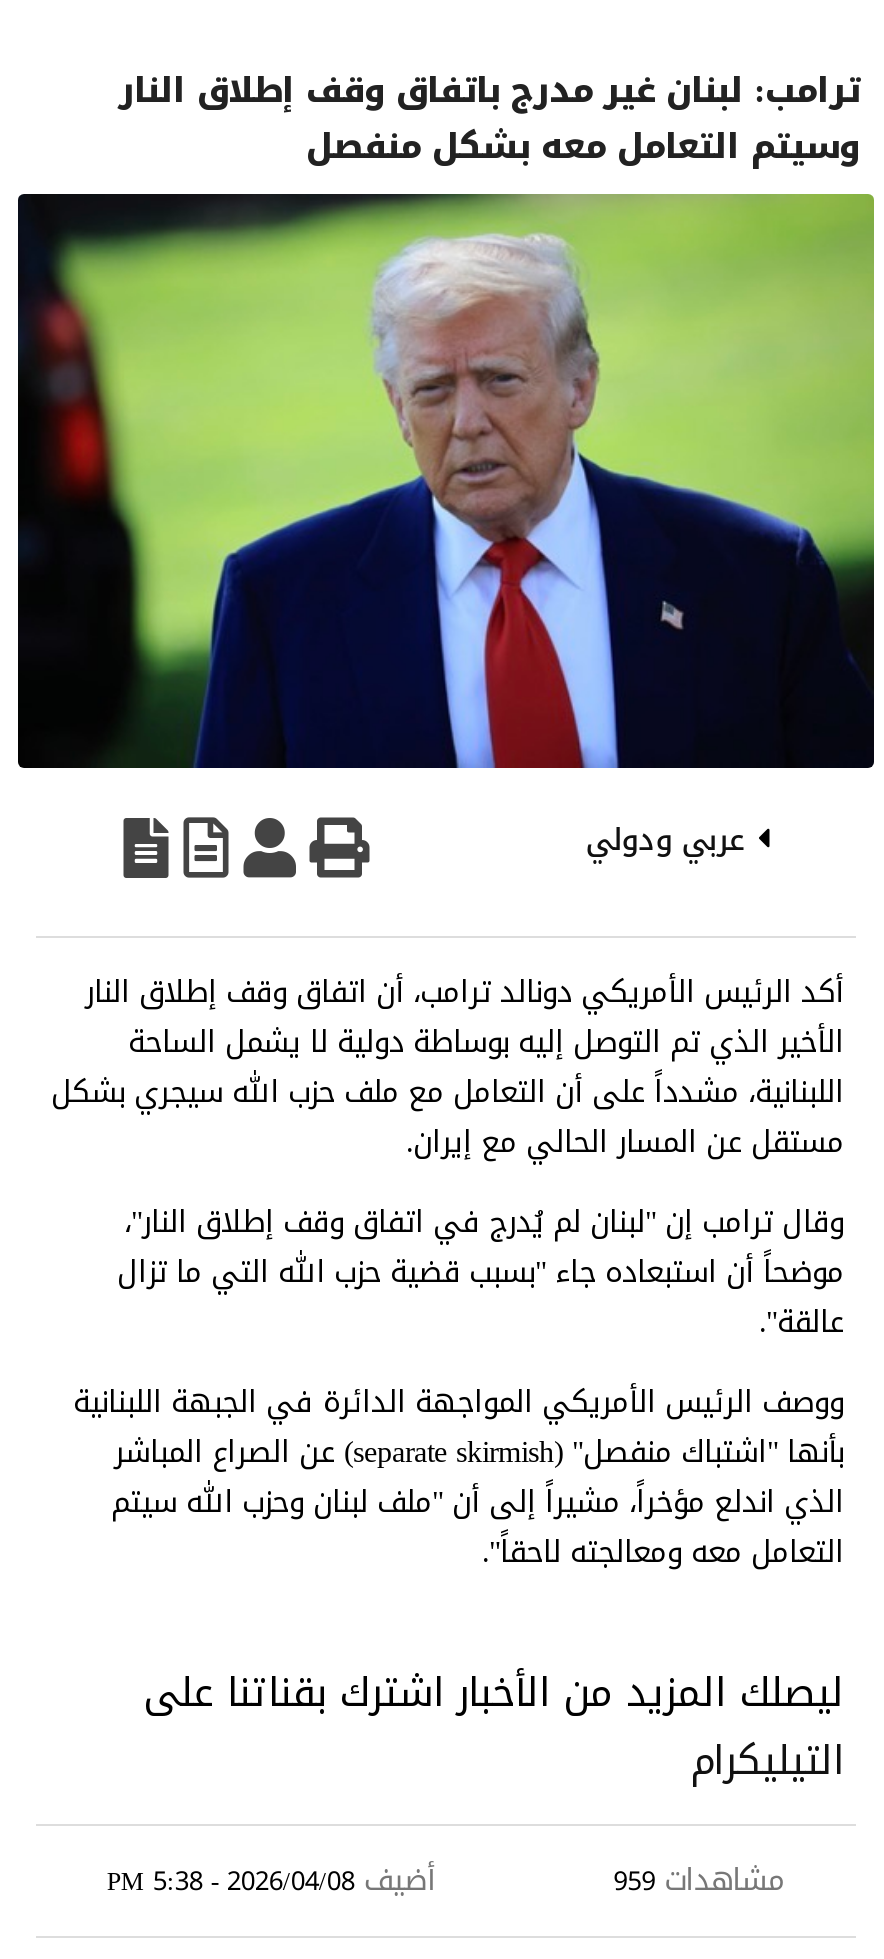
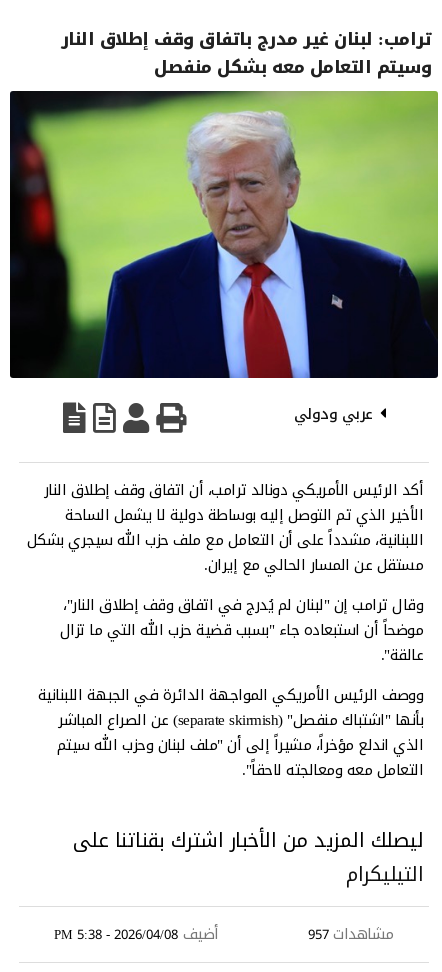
[613,1852,785,1908] مشاهدات 959 -> [308,920,394,948] مشاهدات 957

